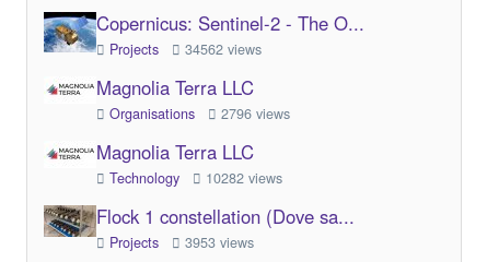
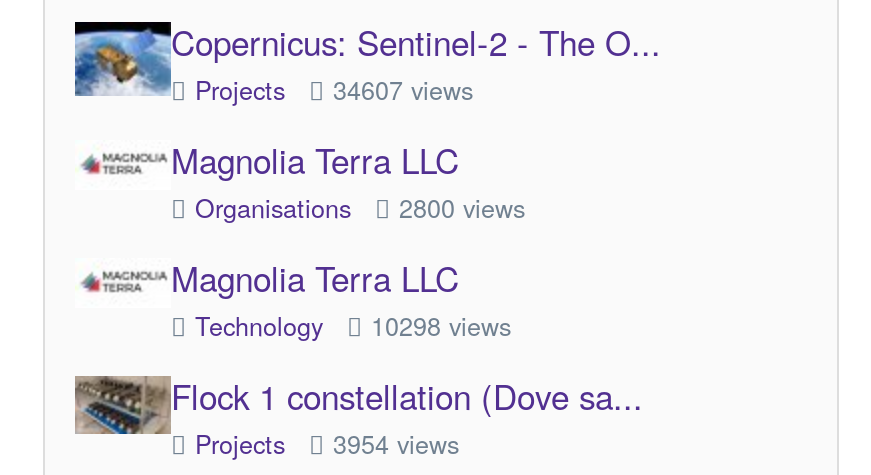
[109,39,262,59] Projects 34562 views -> [195,72,473,108] Projects 34607 views
[109,104,290,123] Organisations 2796 views -> [195,190,525,226] Organisations 2800 views
[109,168,282,188] Technology 10282 views -> [195,308,511,344] Technology 10298 views
[109,233,254,252] Projects 3953 views -> [195,426,459,462] Projects 3954 views

